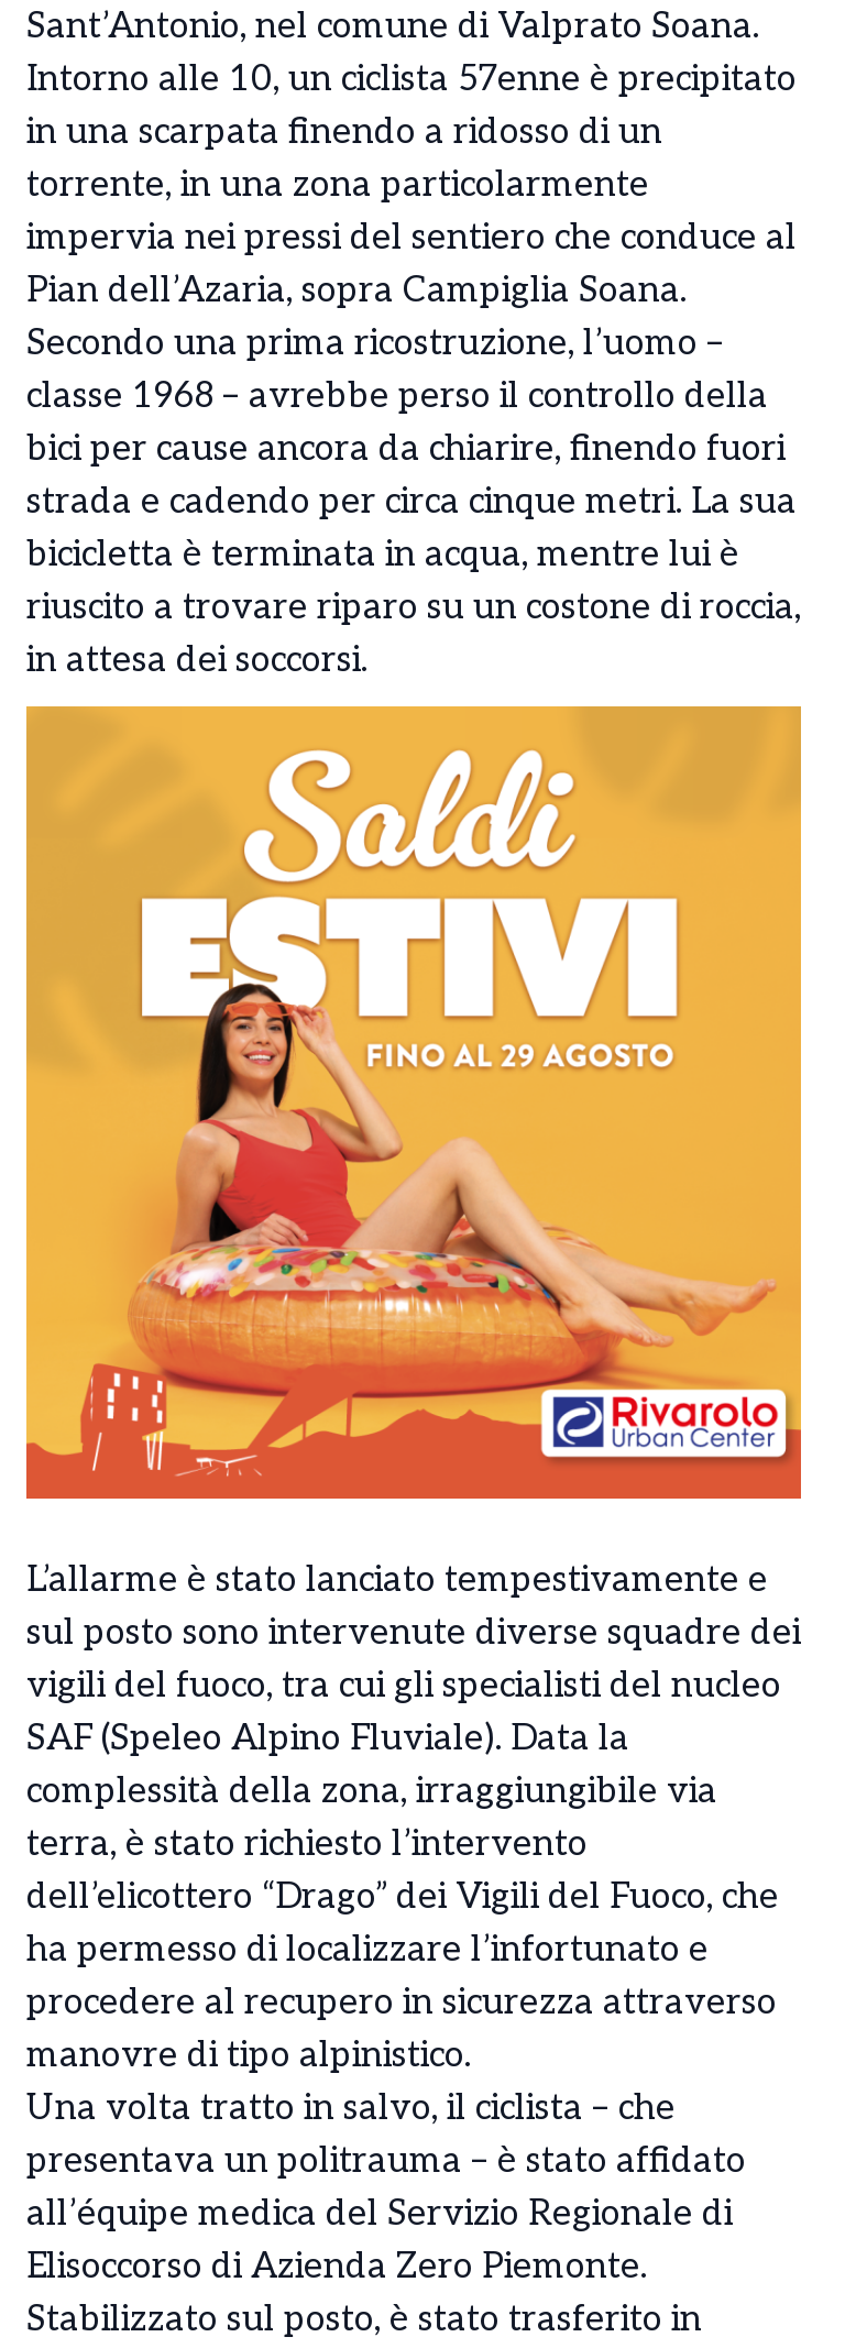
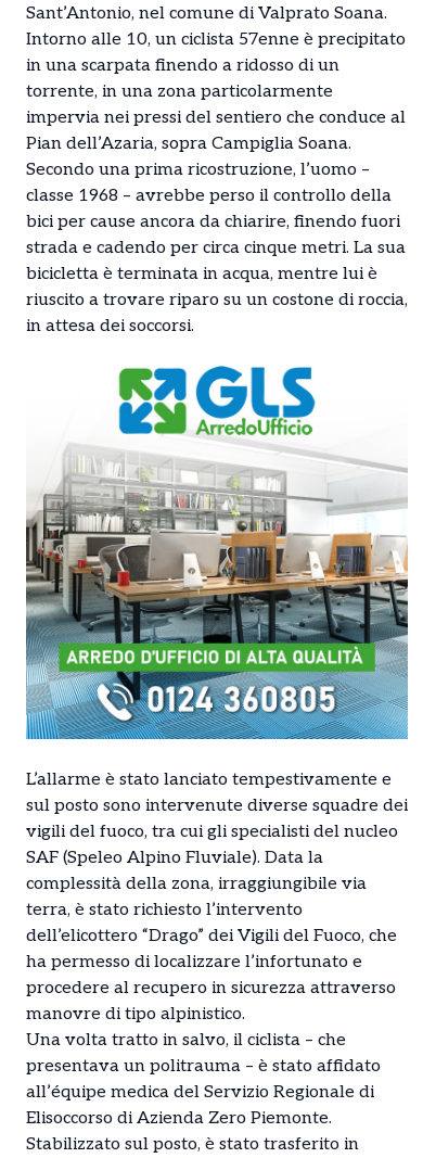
[24,704,803,1501] [image] -> [25,348,409,740] [image]

